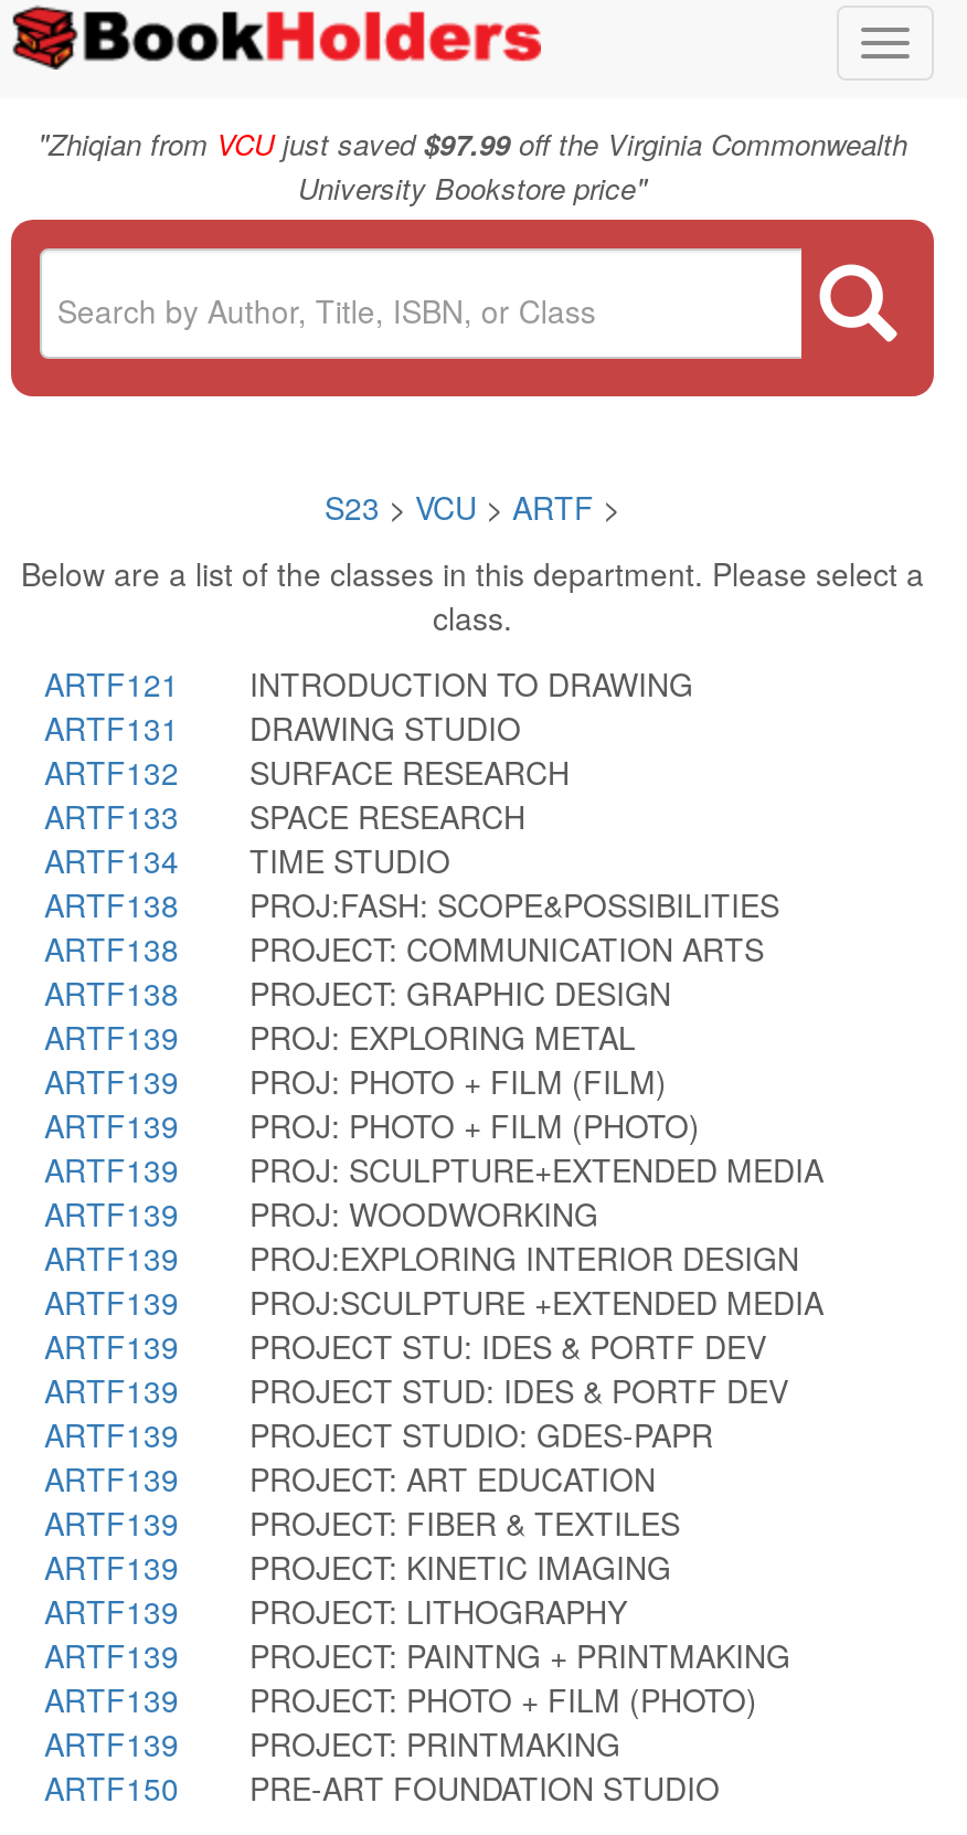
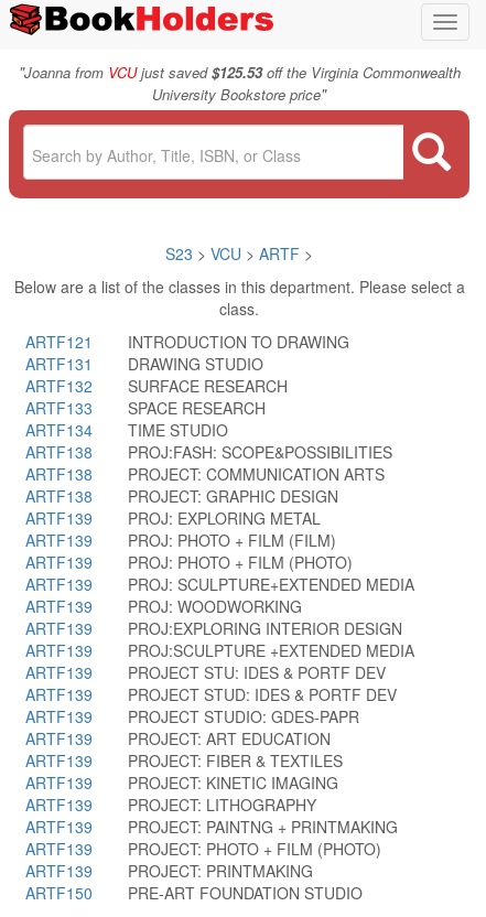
[38,120,907,165] "Zhiqian from VCU just saved$97.99 off the Virginia Commonwealth -> [18,61,460,83] "Joanna from VCU just saved$125.53 off the Virginia Commonwealth

